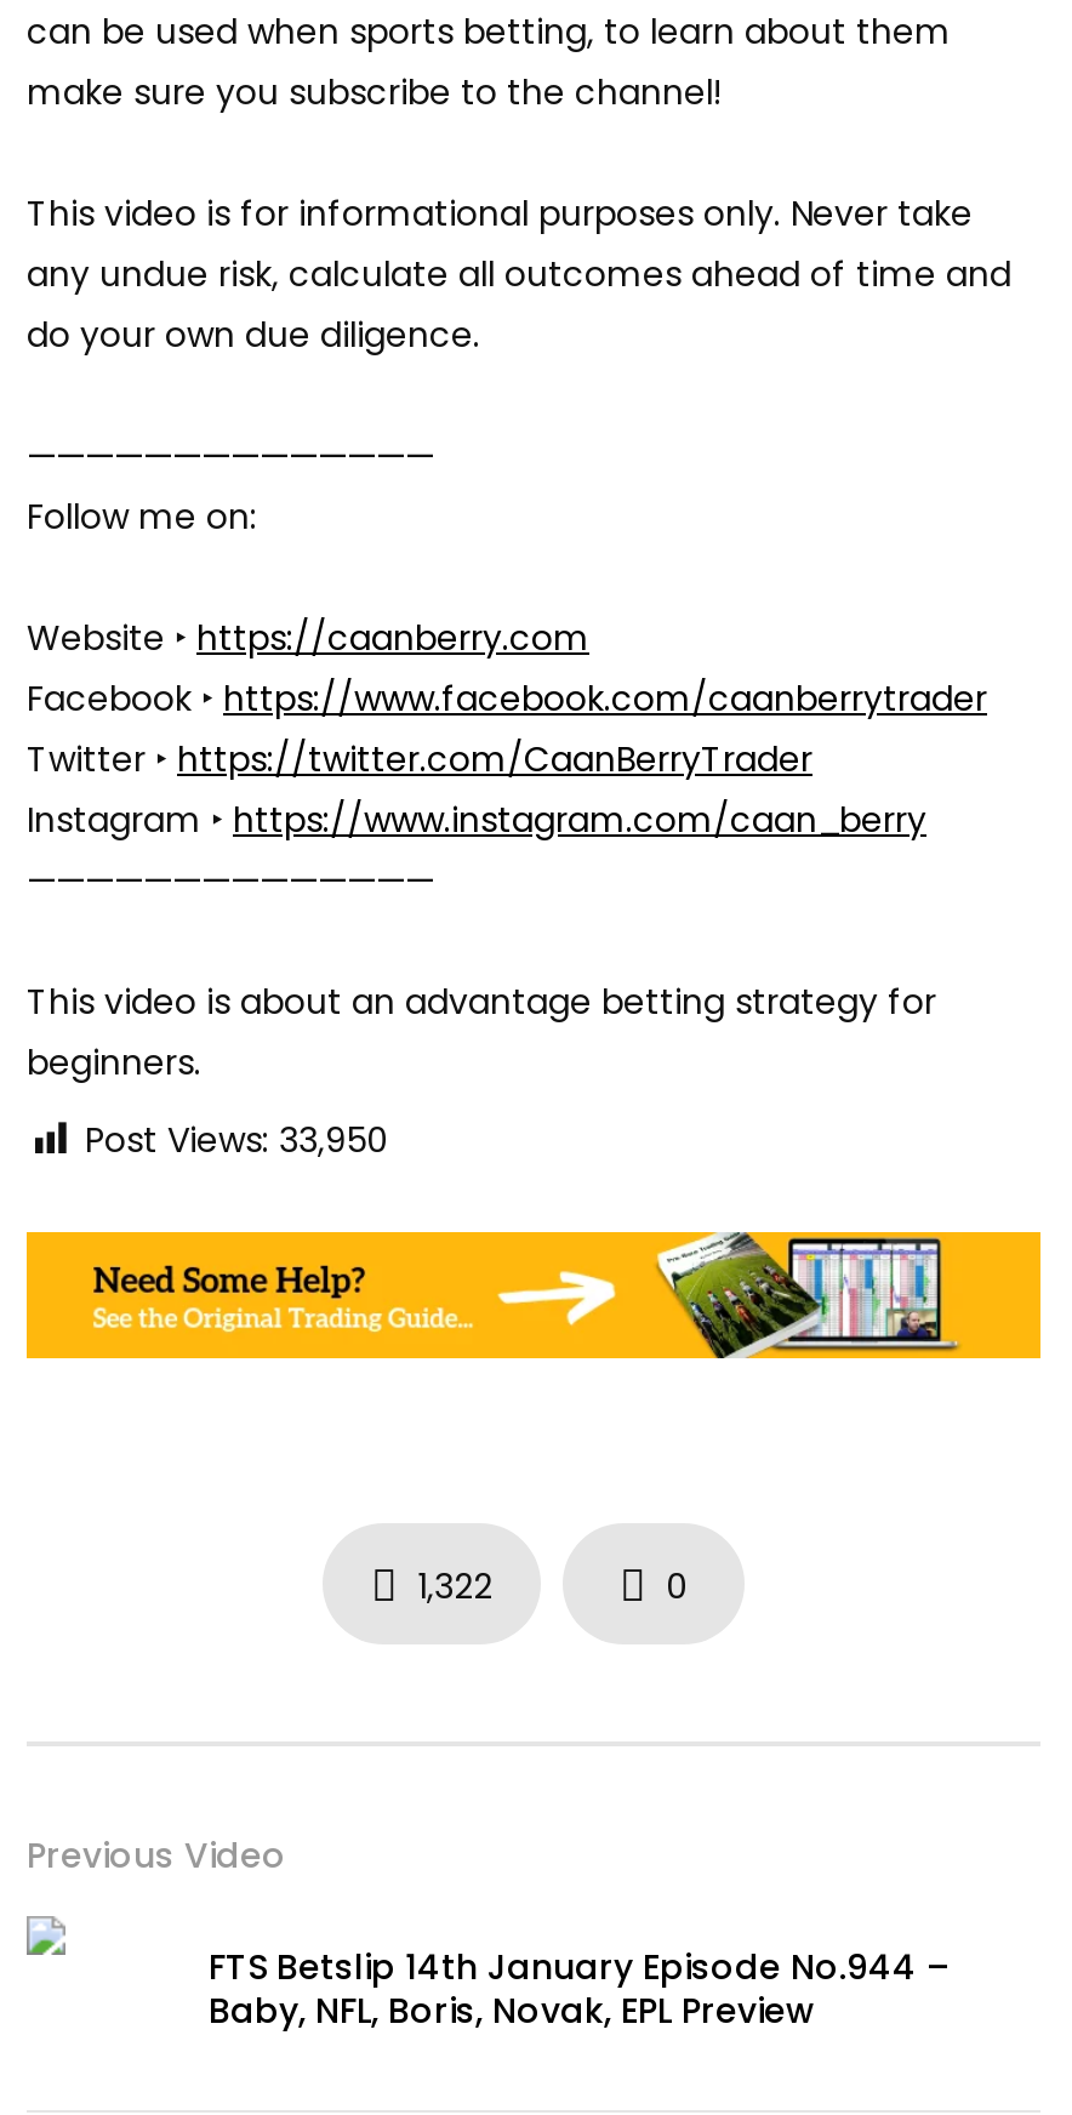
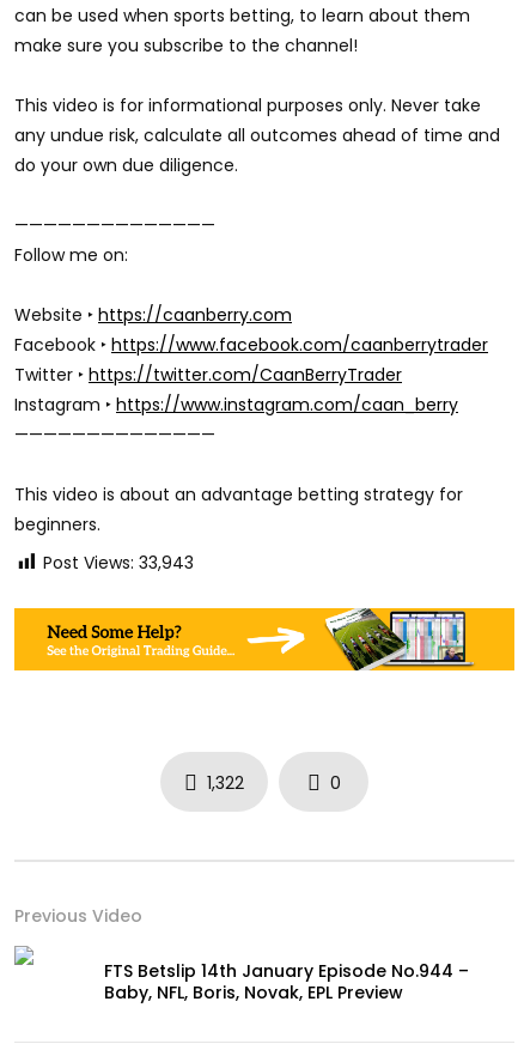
[85,1116,388,1164] Post Views: 33,950 -> [43,551,194,575] Post Views: 33,943

